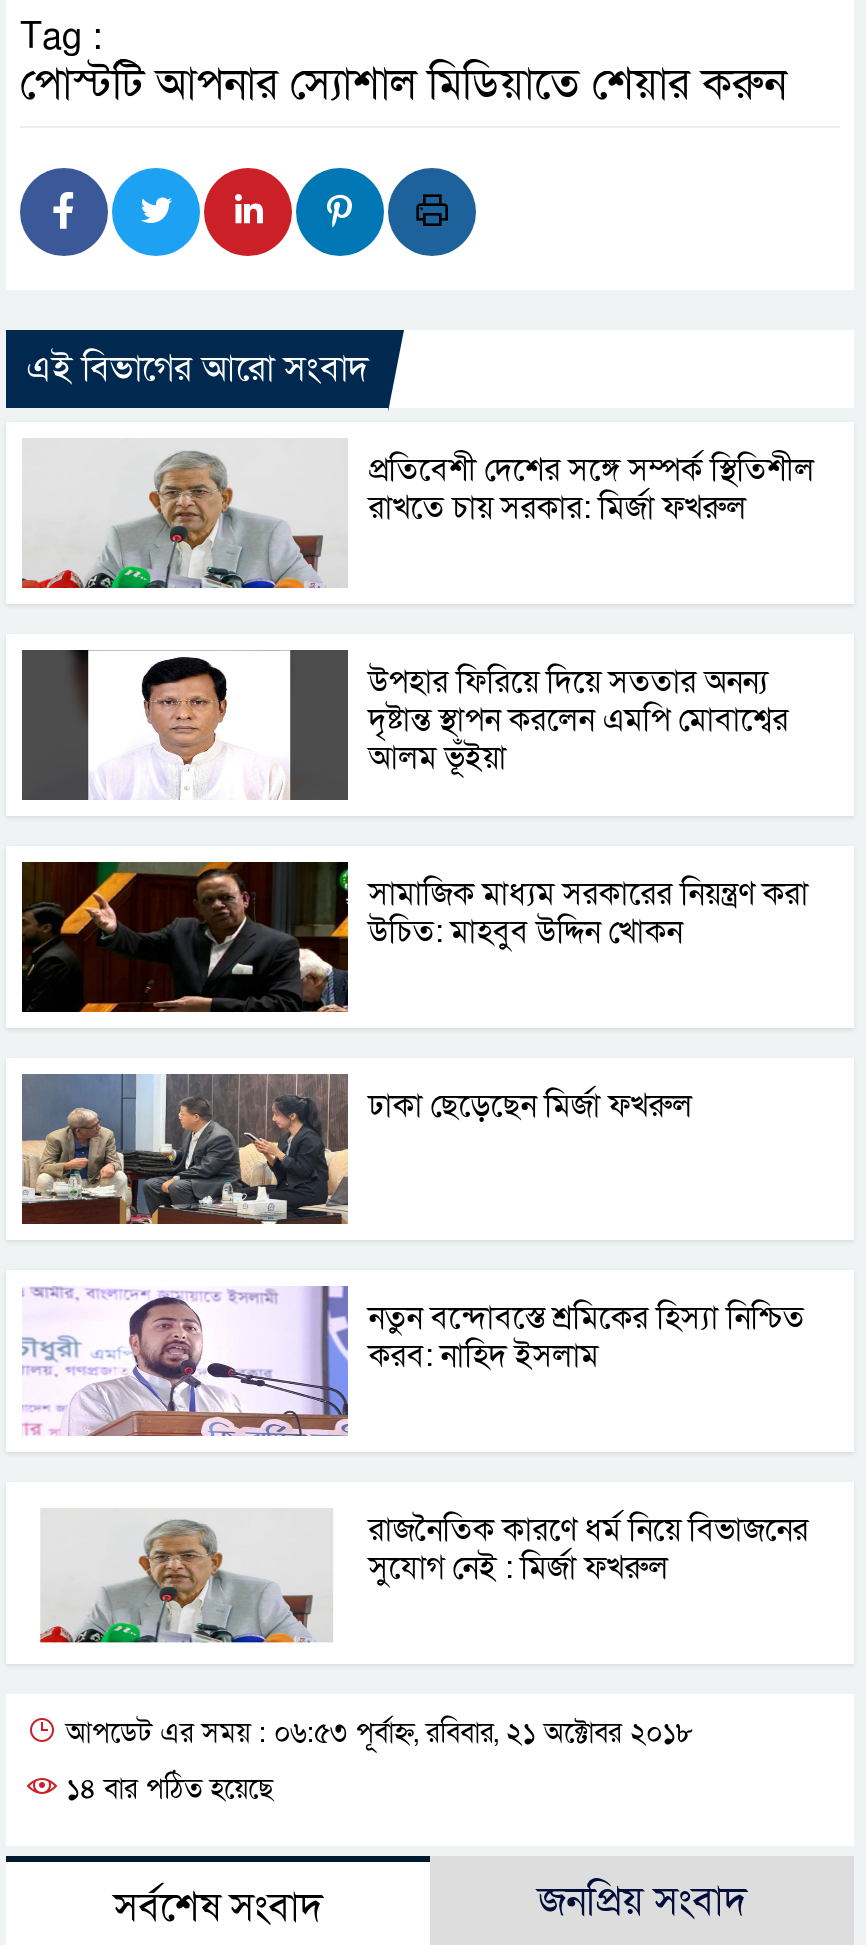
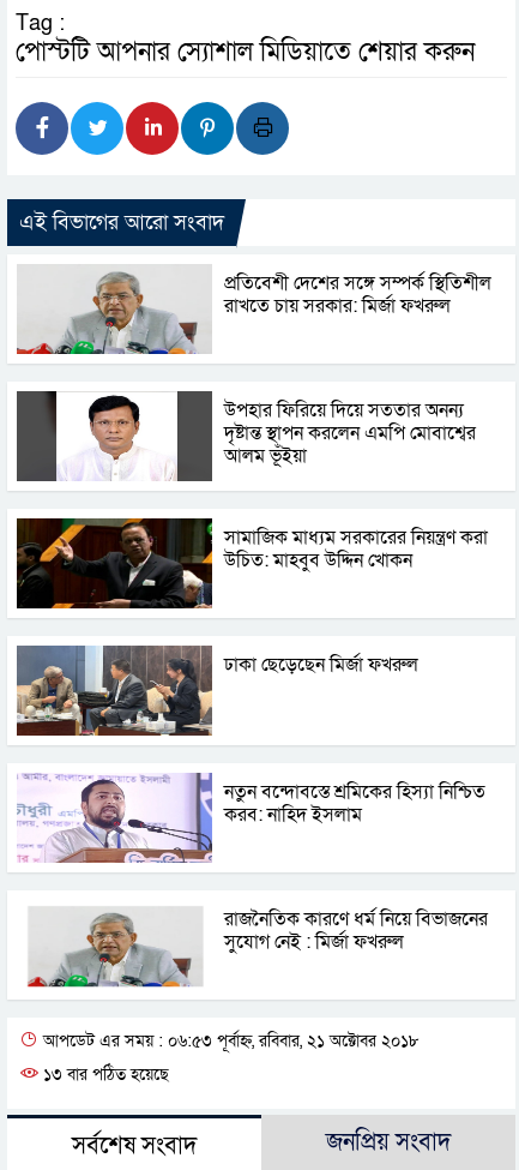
[58,1771,274,1809] ১৪ বার পঠিত হয়েছে -> [38,1064,169,1086] ১৩ বার পঠিত হয়েছে

